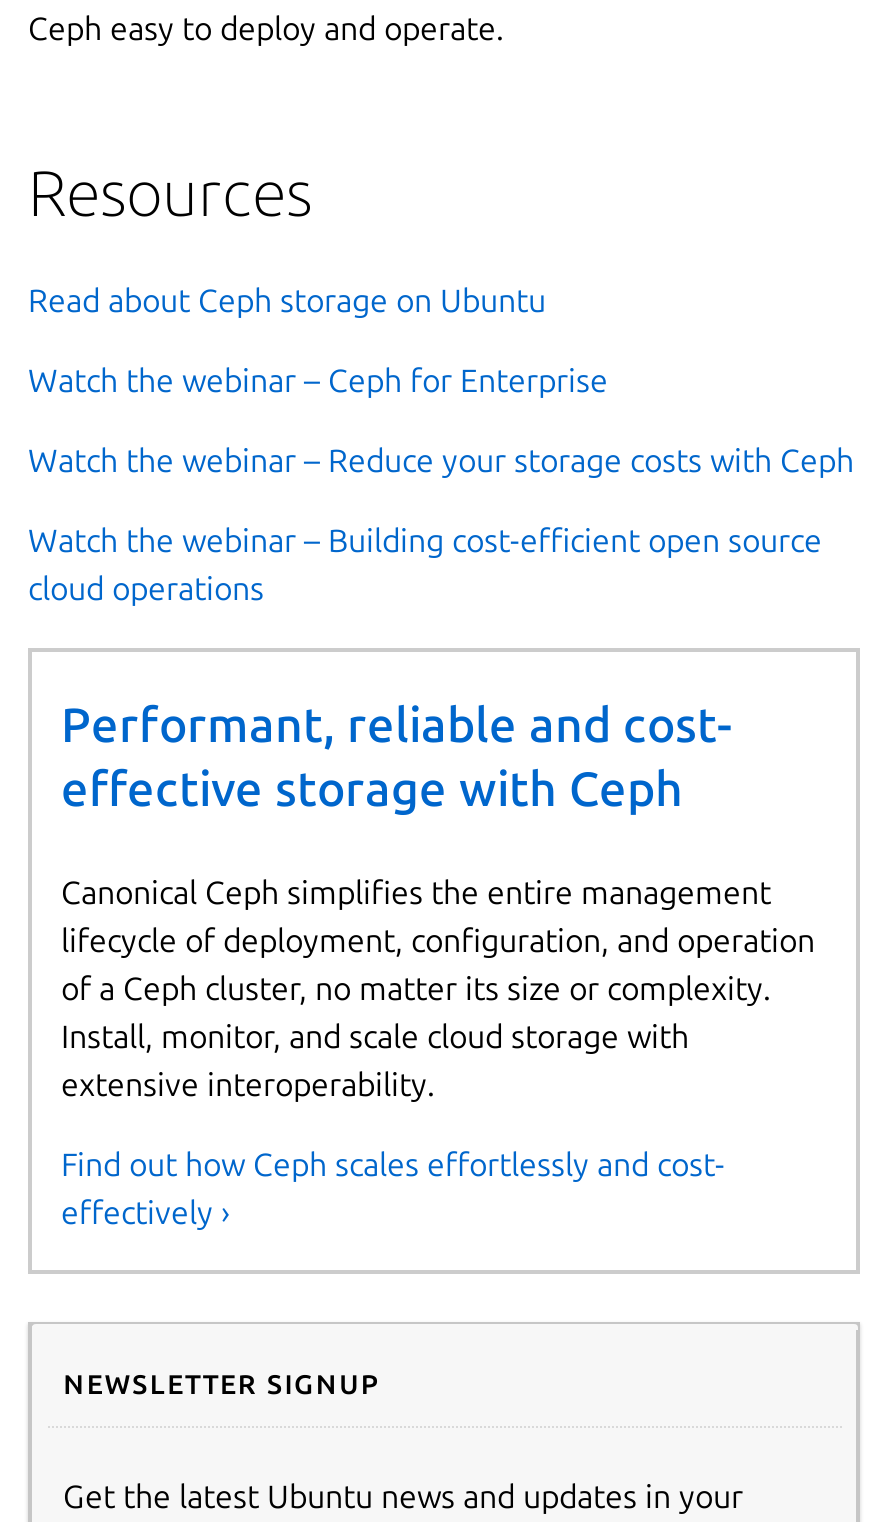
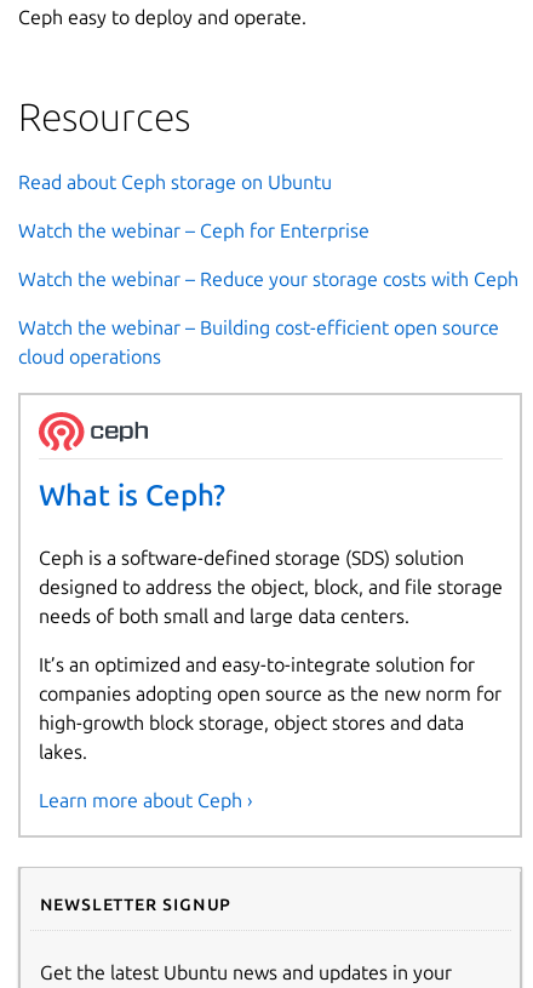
[61,699,815,1230] Performant, reliable and cost- | effective storage with Ceph | Canonical Ceph simplifies the entire management | lifecycle of deployment, configuration, and operation | of a Ceph cluster, no matter its size or complexity. | Install, monitor, and scale cloud storage with | extensive interoperability. | Find out how Ceph scales effortlessly and cost- | effectively › -> [38,479,502,811] What is Ceph? | Ceph is a software-defined storage (SDS) solution | designed to address the object, block, and file storage | needs of both small and large data centers. | It’s an optimized and easy-to-integrate solution for | companies adopting open source as the new norm for | high-growth block storage, object stores and data | lakes. | Learn more about Ceph ›

